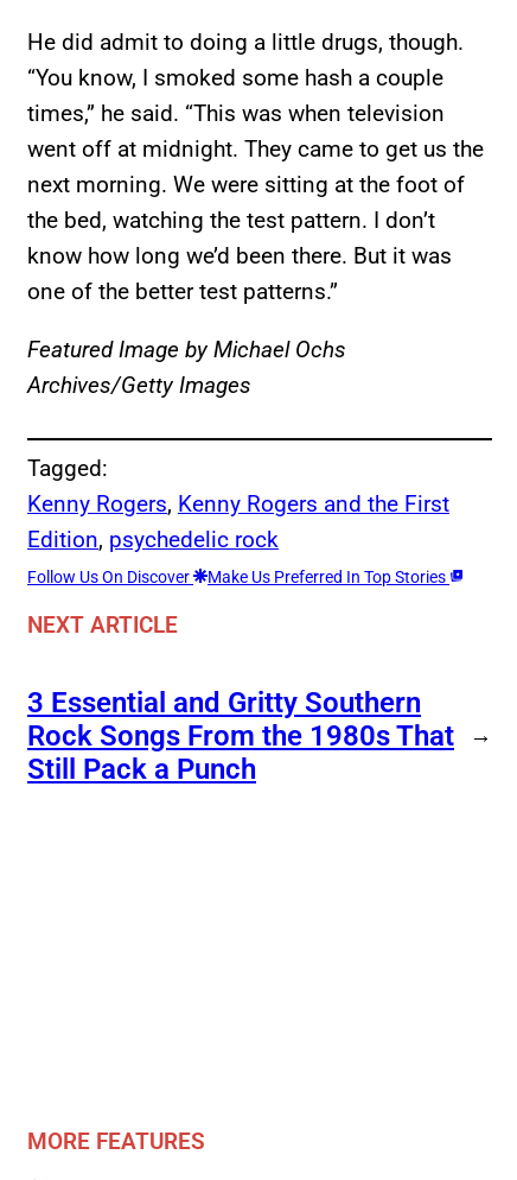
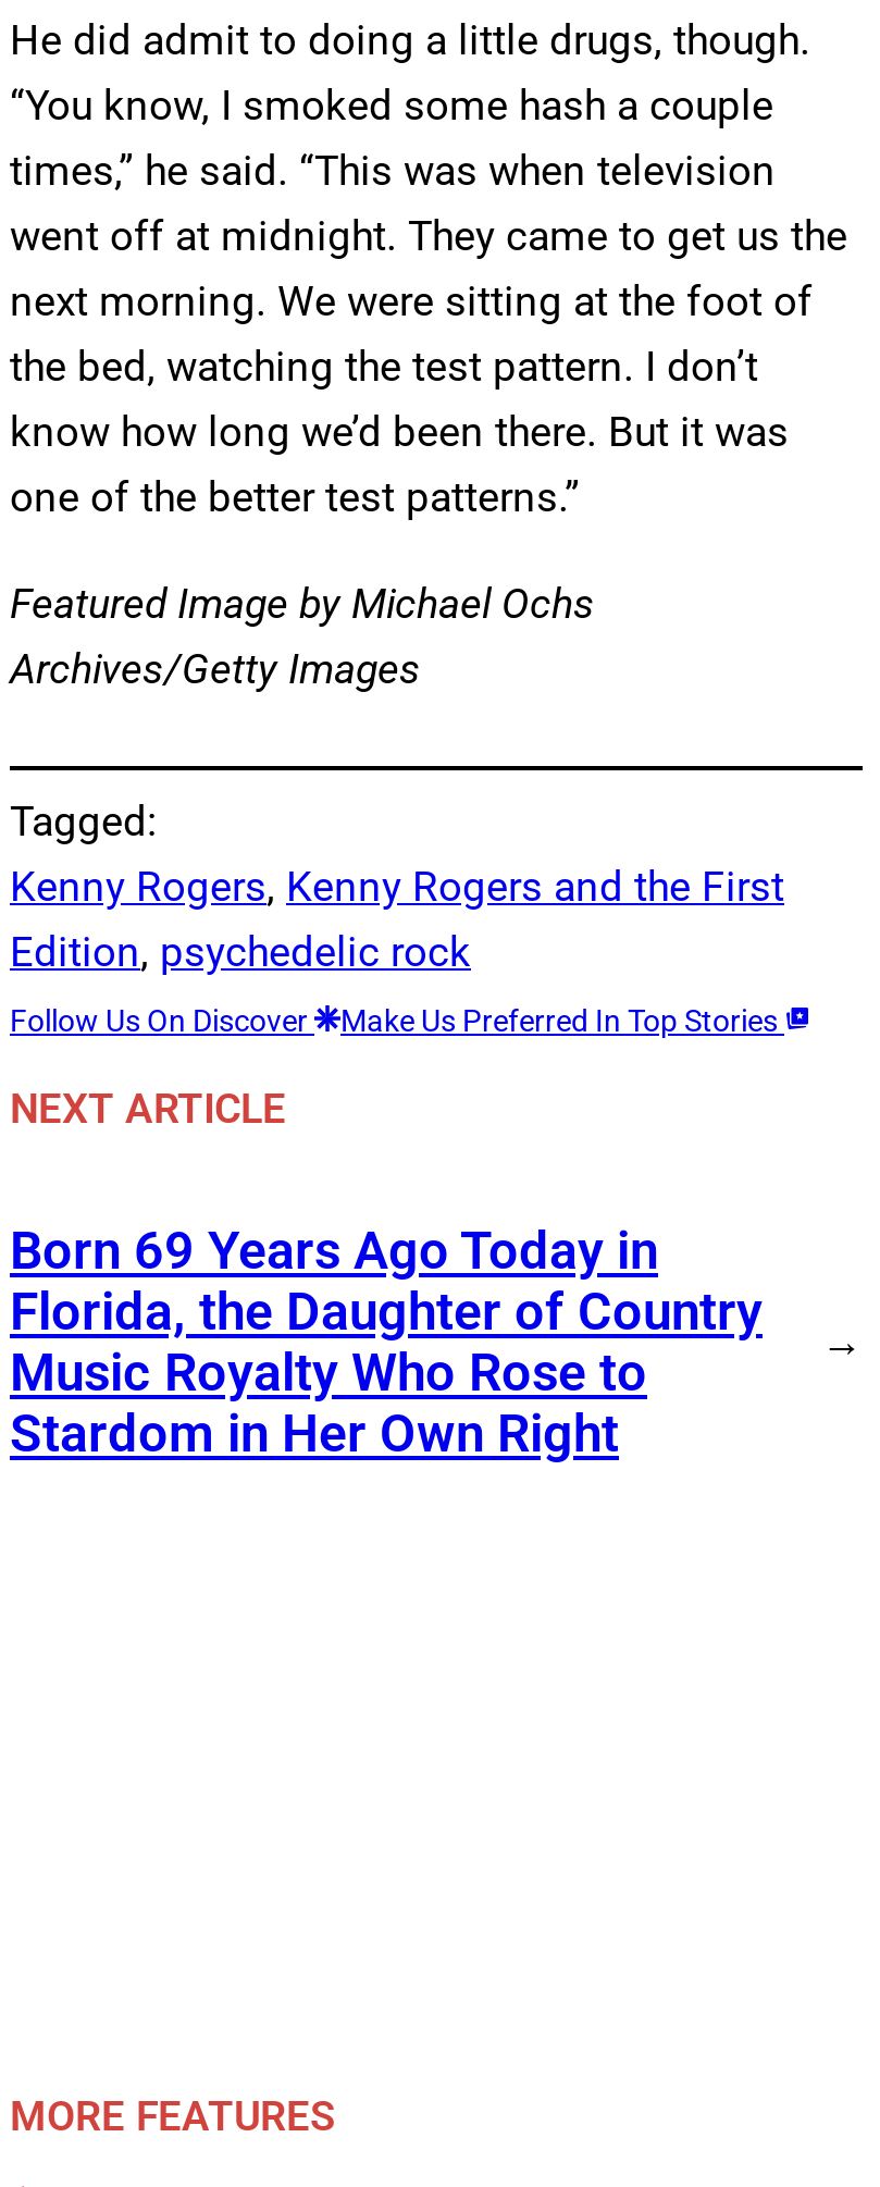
[27,686,454,785] 3 Essential and Gritty Southern | Rock Songs From the 1980s That | Still Pack a Punch -> [10,1220,763,1464] Born 69 Years Ago Today in | Florida, the Daughter of Country | Music Royalty Who Rose to | Stardom in Her Own Right

